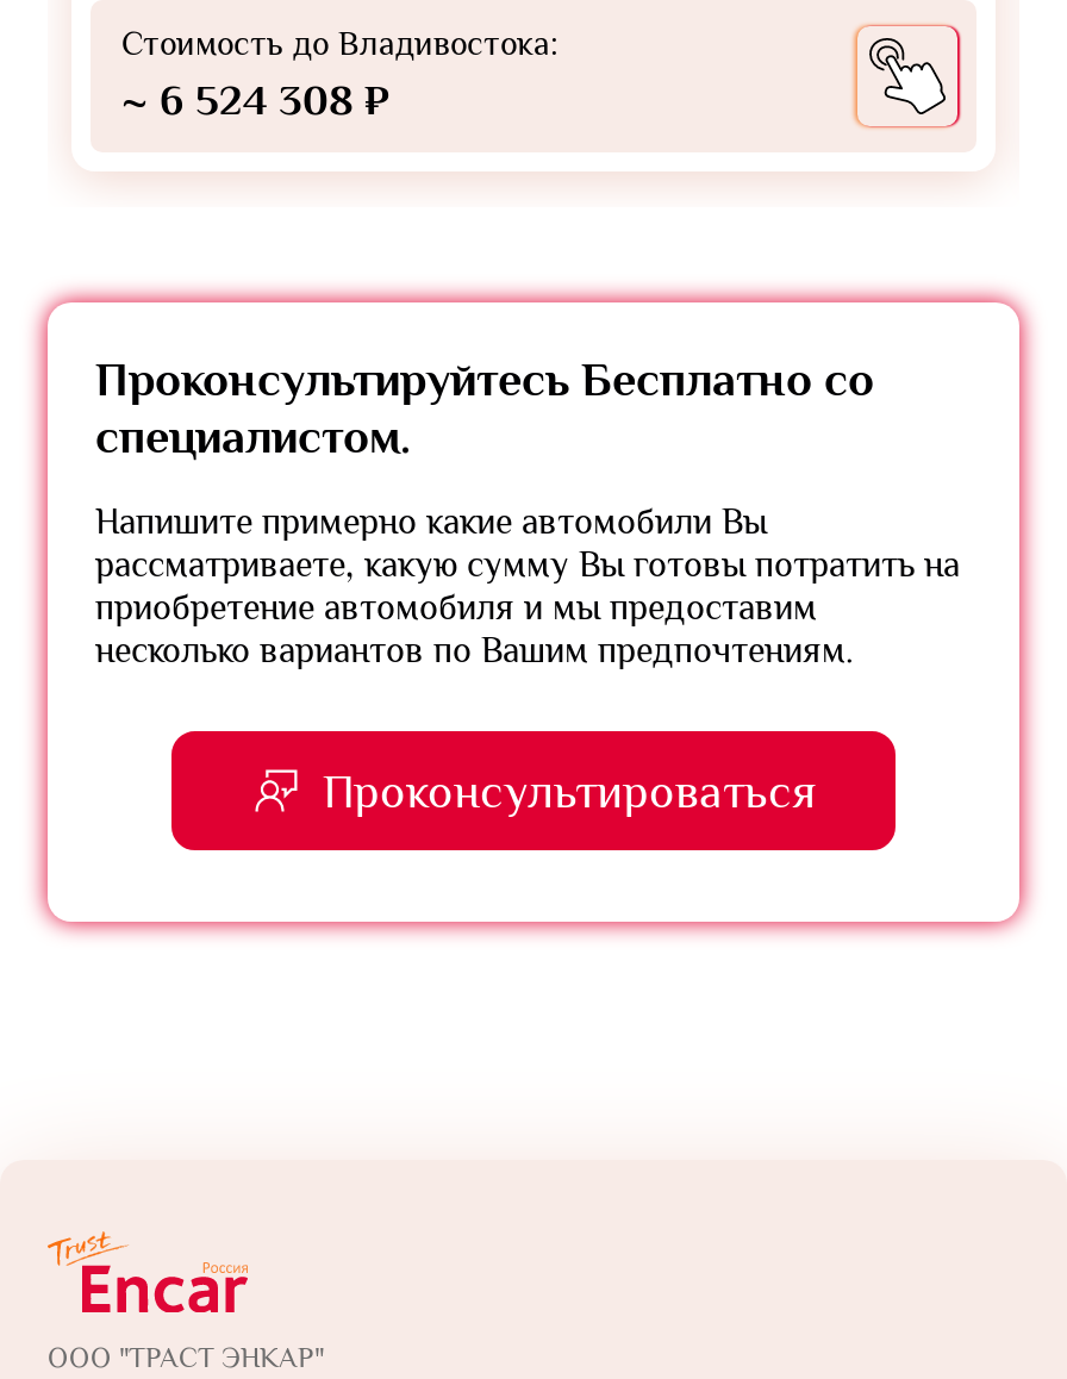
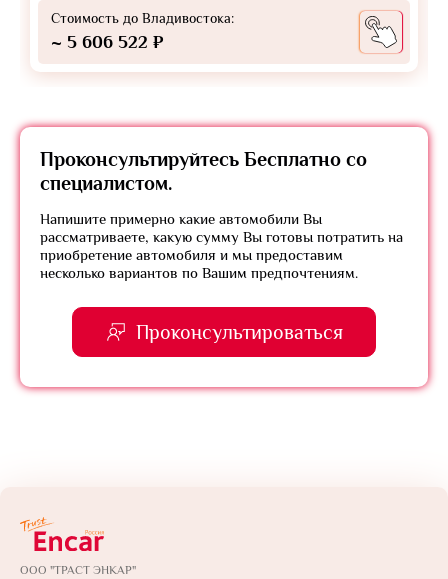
[121,76,388,124] ~ 6 524 308 ₽ -> [51,32,163,52] ~ 5 606 522 ₽

